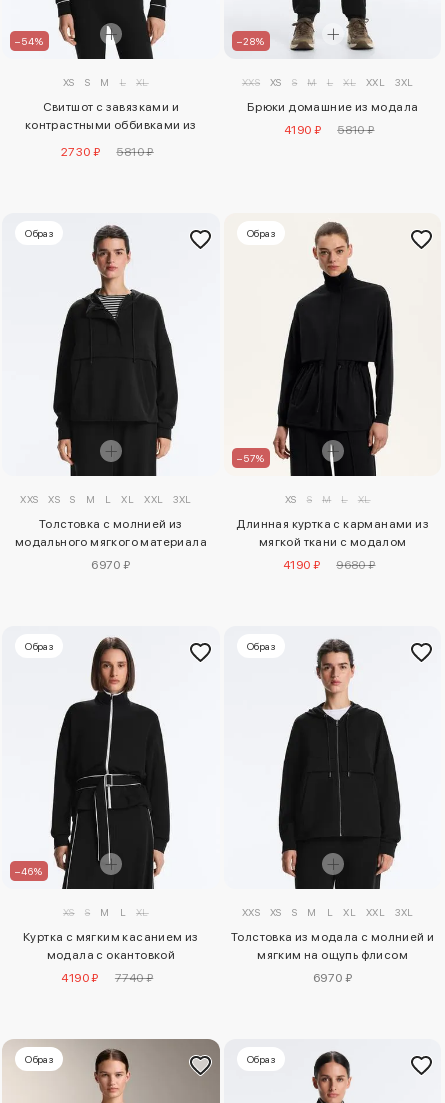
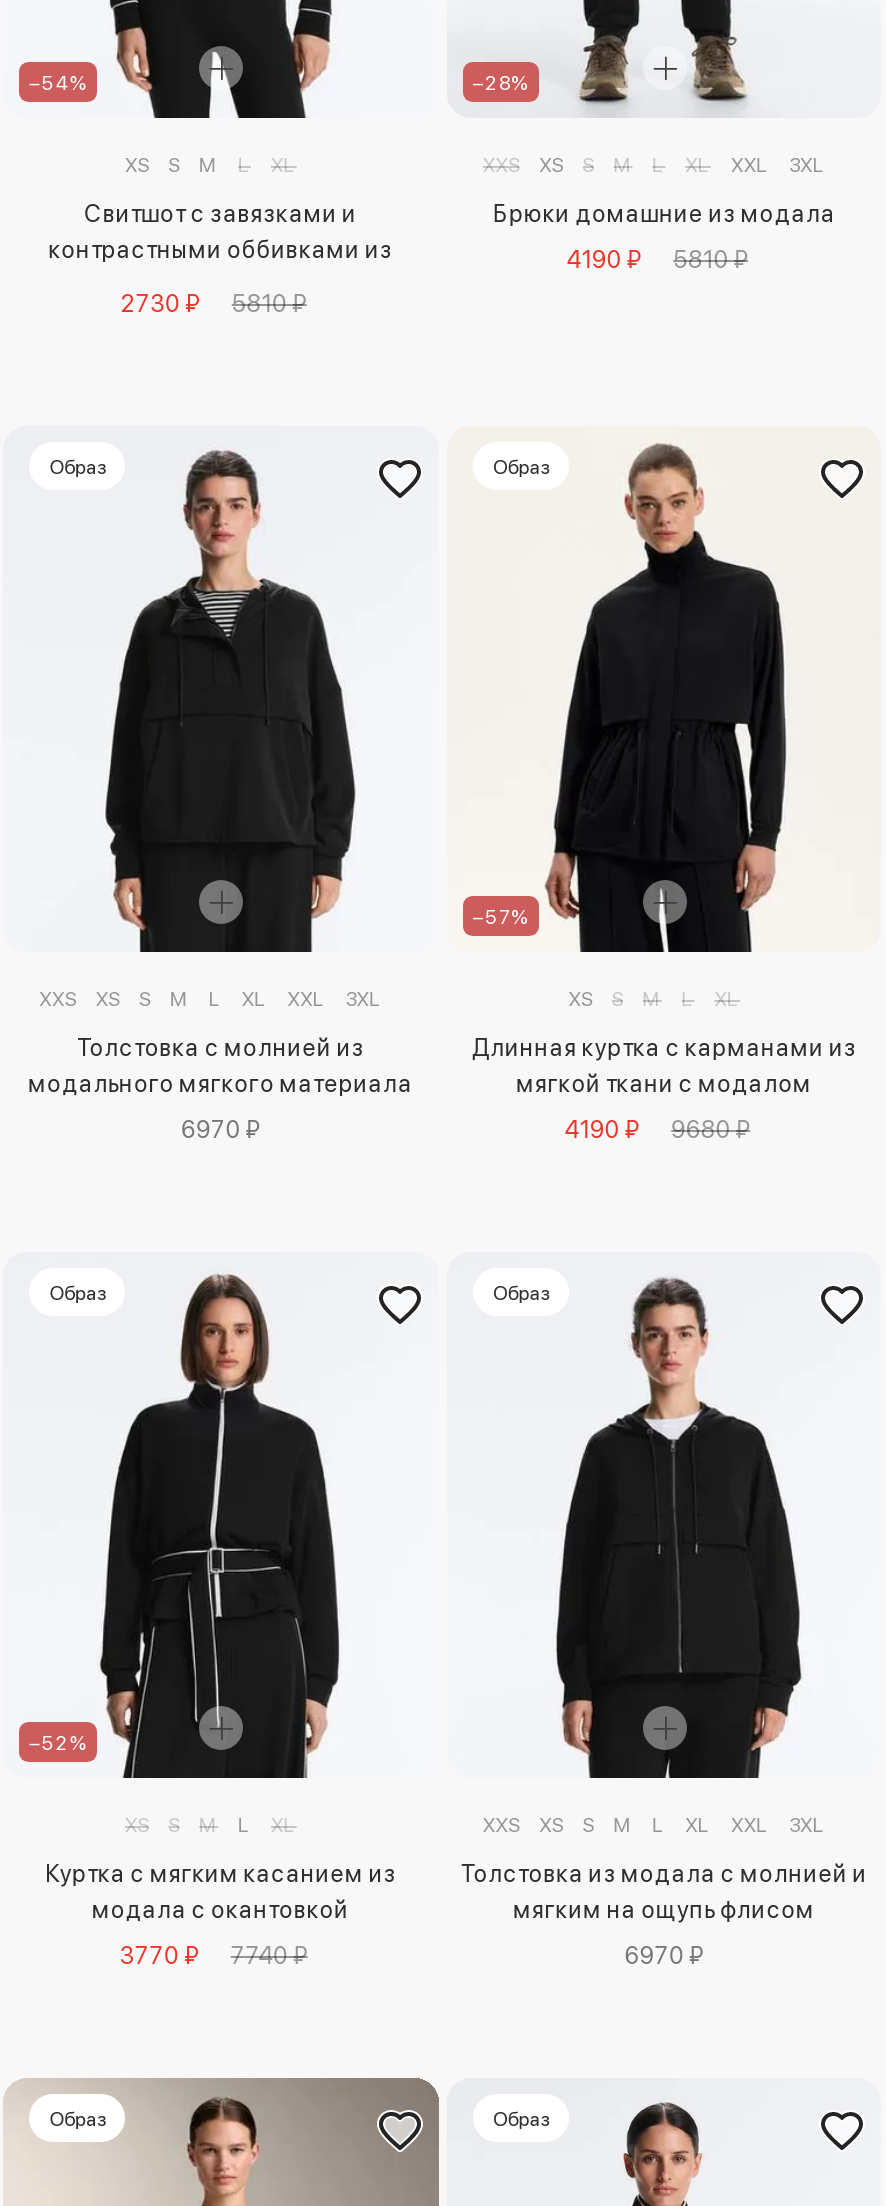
[15,865,43,877] –46% -> [29,1731,87,1755] –52%
[61,971,99,985] 4190 ₽ -> [120,1943,199,1971] 3770 ₽

